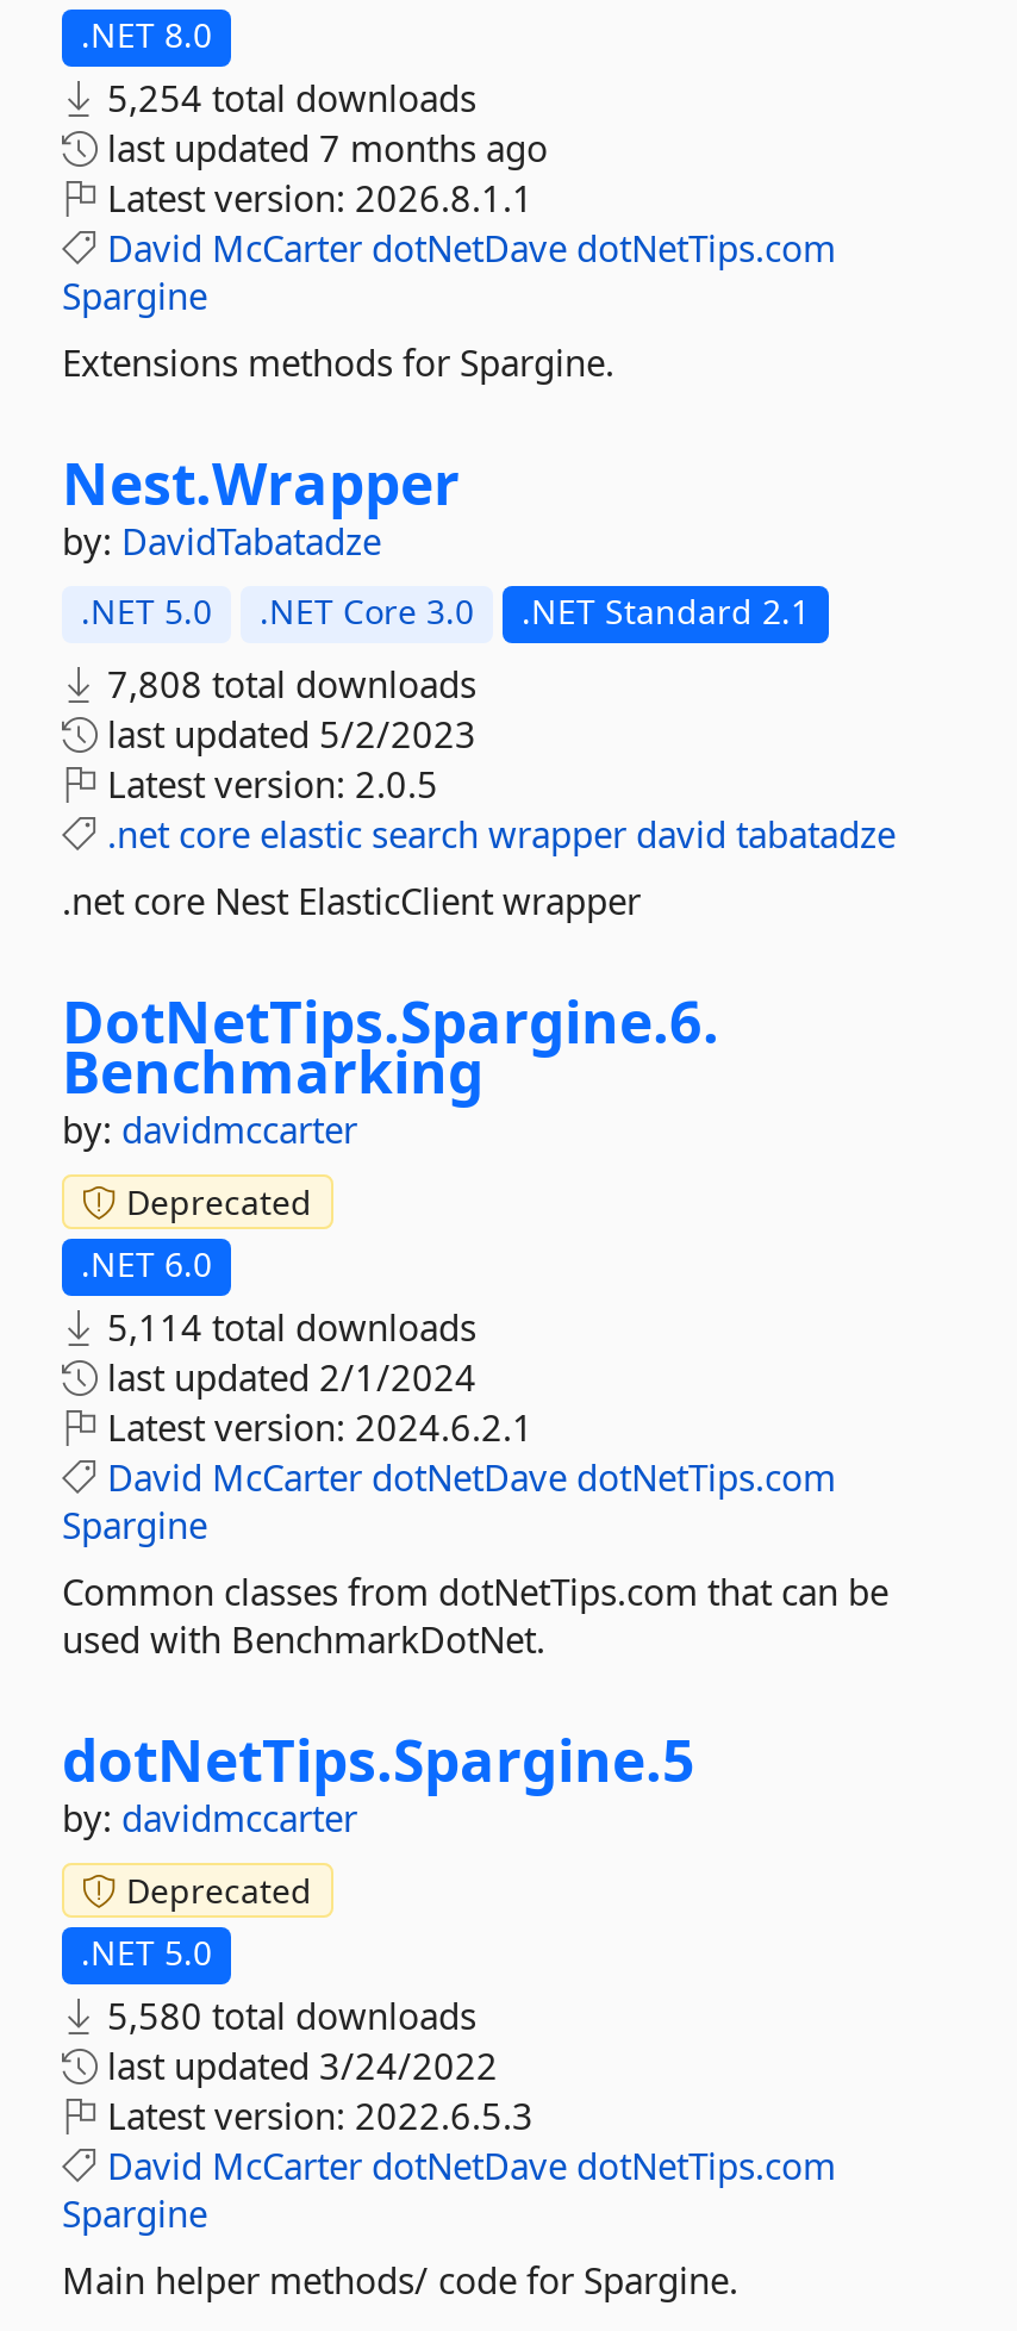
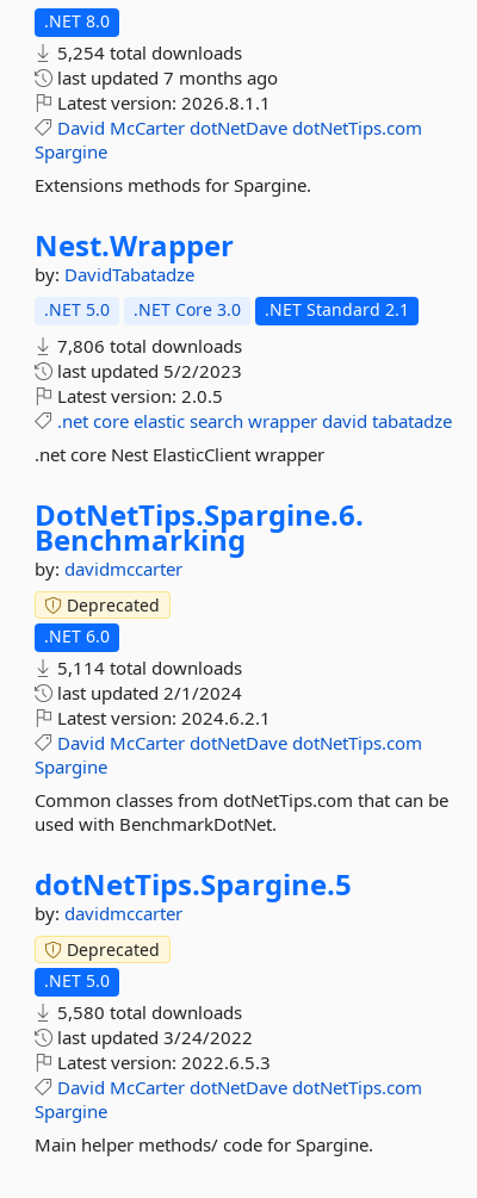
[98,660,476,708] 7,808 total downloads -> [52,334,242,358] 7,806 total downloads

